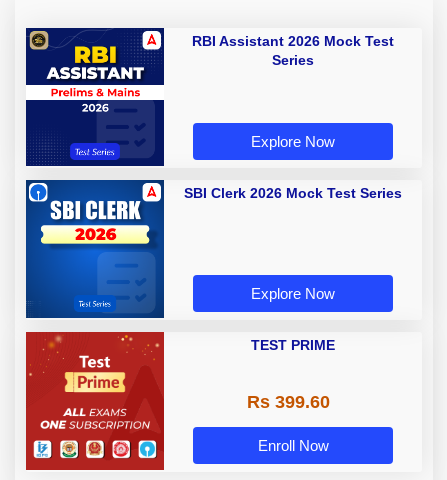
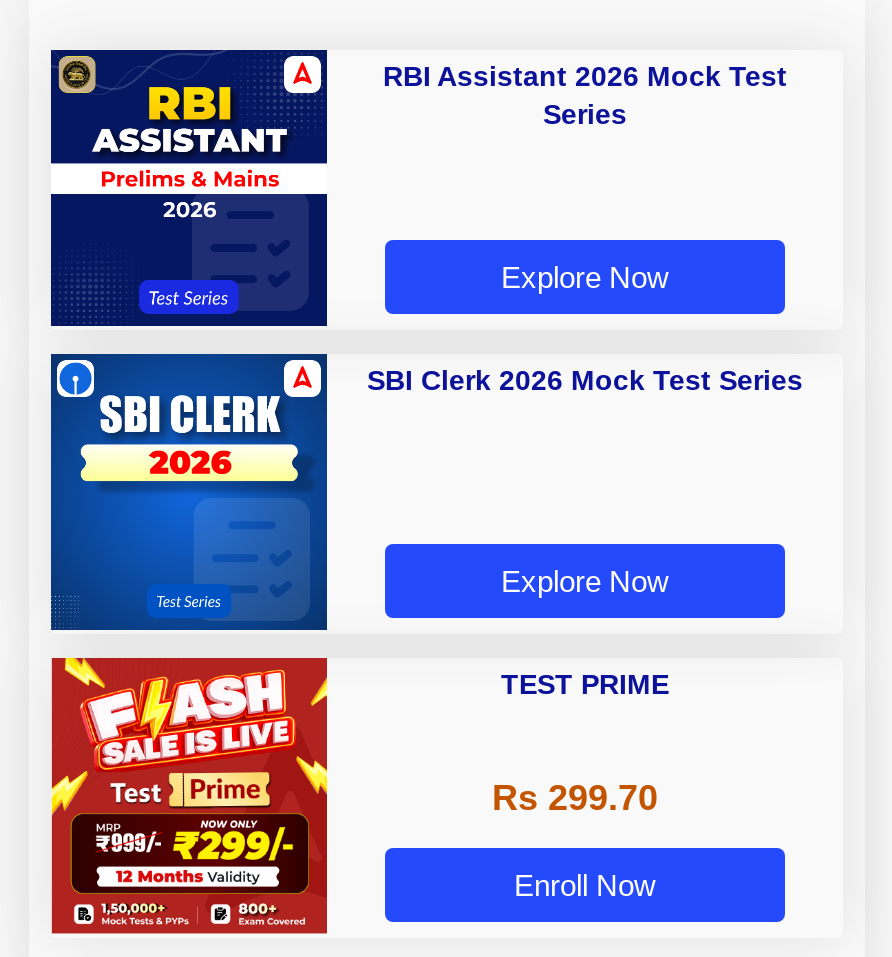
[25,331,165,465] [image] -> [49,656,329,928] [image]
[246,392,329,412] Rs 399.60 -> [492,778,658,818] Rs 299.70

